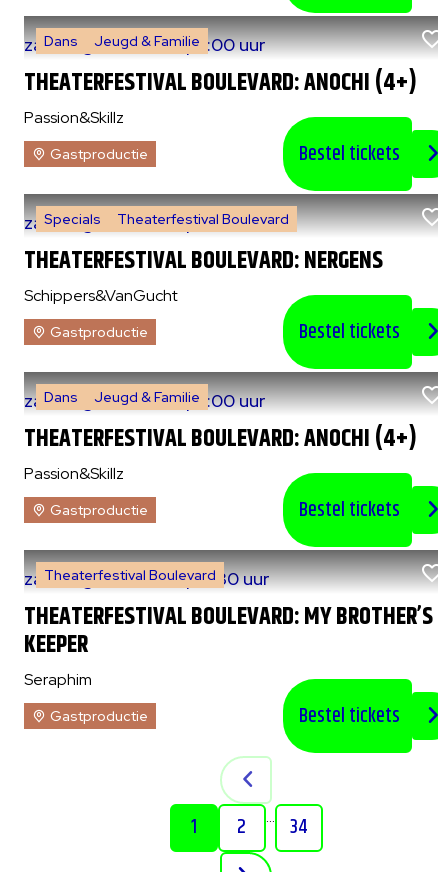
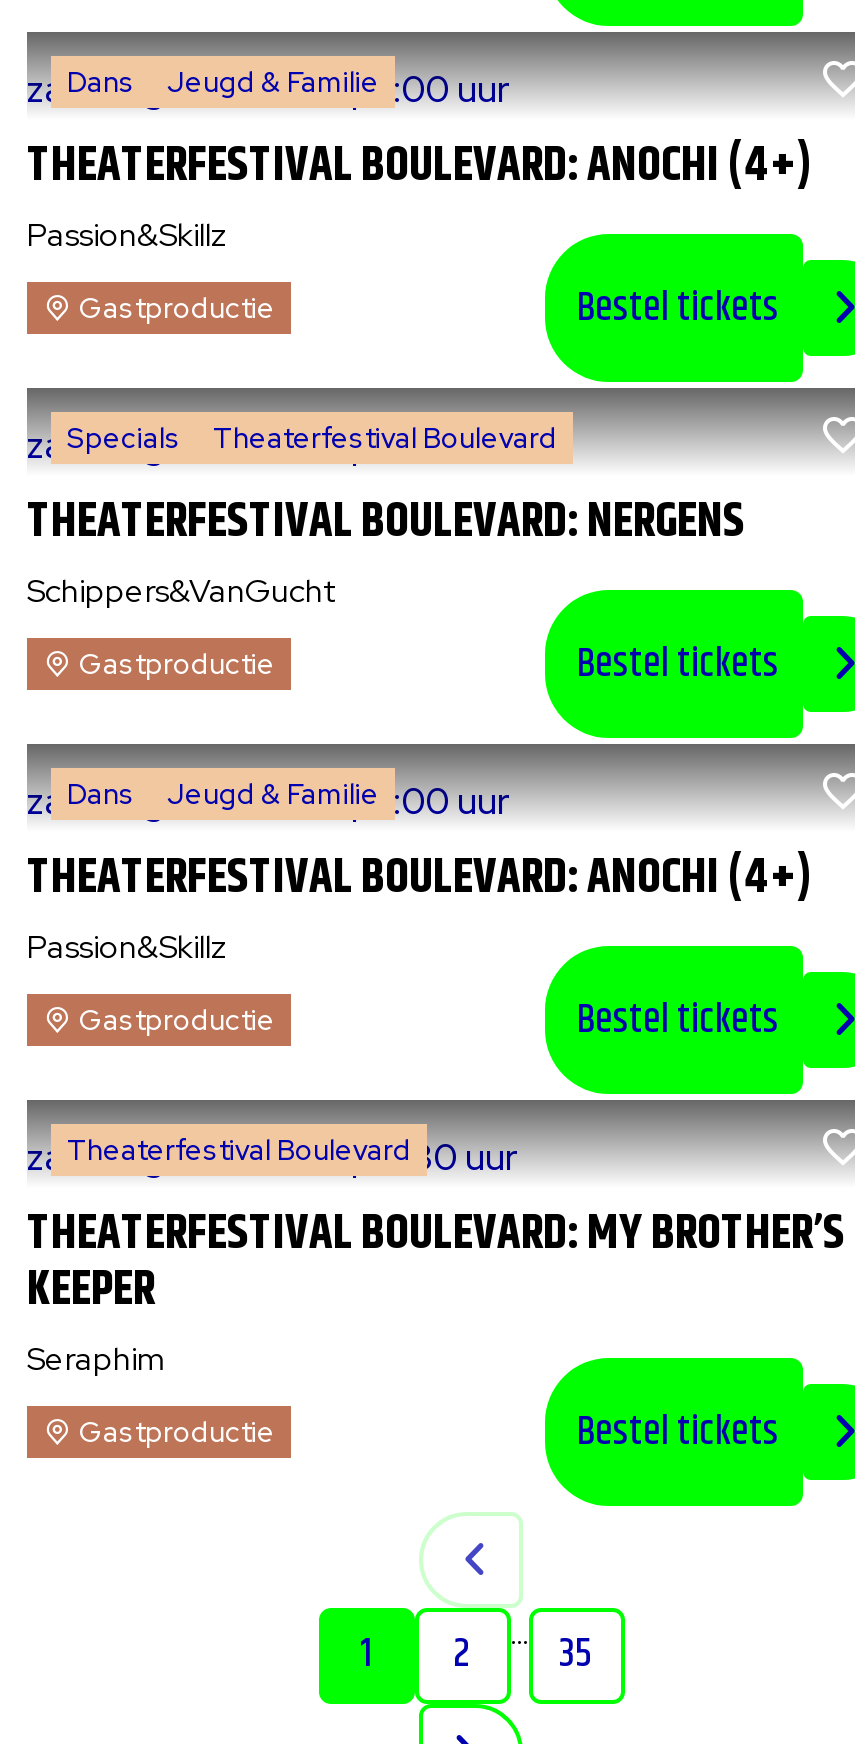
[289,812,307,843] 34 -> [559,1624,593,1686] 35

